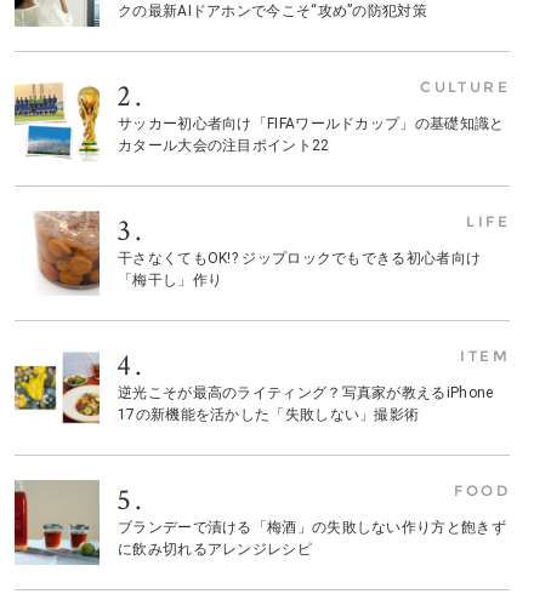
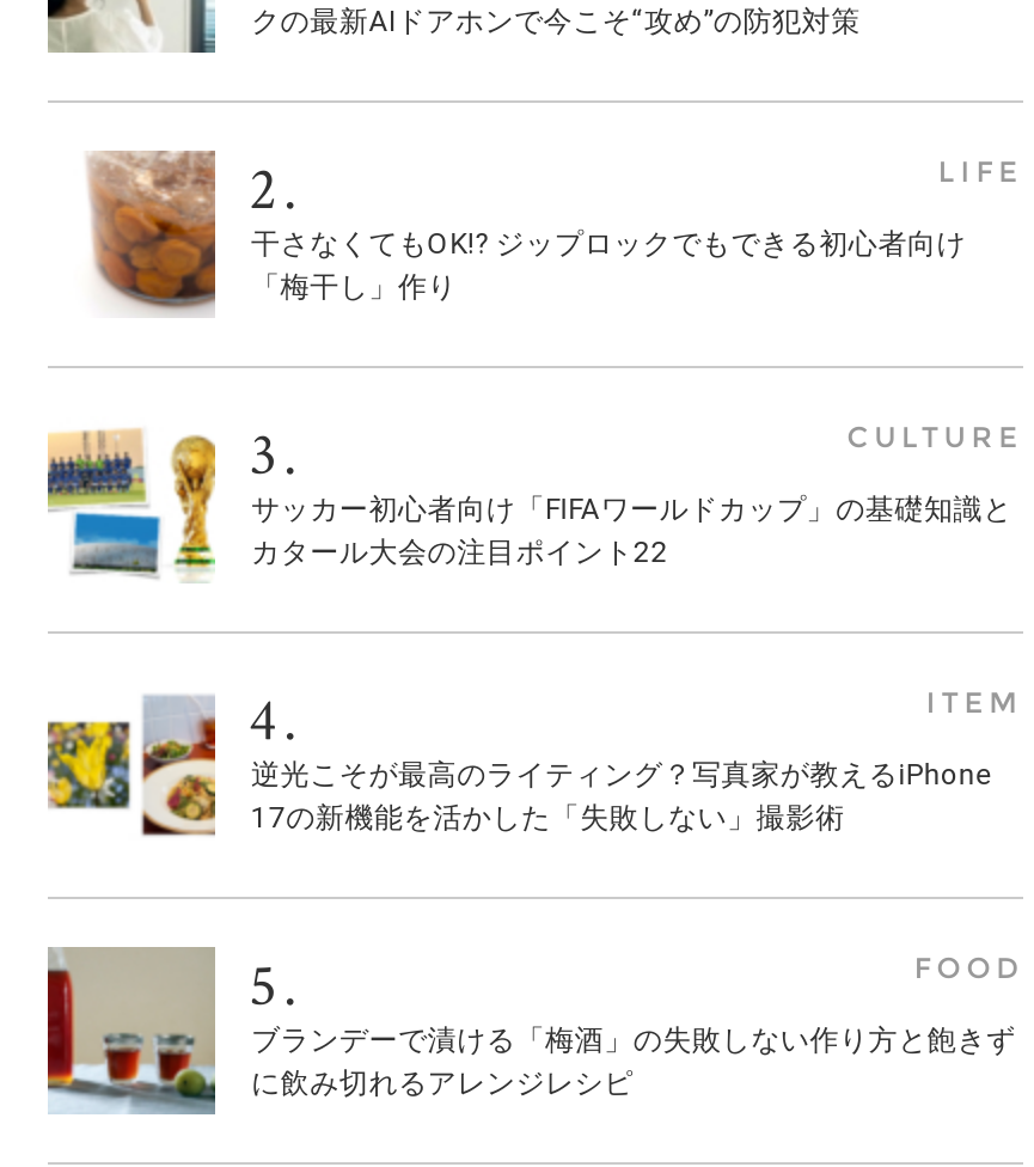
moved [12,78,510,161] -> [43,419,1023,583]: [image] | CULTURE | サッカー初心者向け「FIFAワールドカップ」の基礎知識と | カタール大会の注目ポイント22
moved [15,210,510,296] -> [48,148,1023,313]: [image] | LIFE | 干さなくてもOK!? ジップロックでもできる初心者向け | 「梅干し」作り

